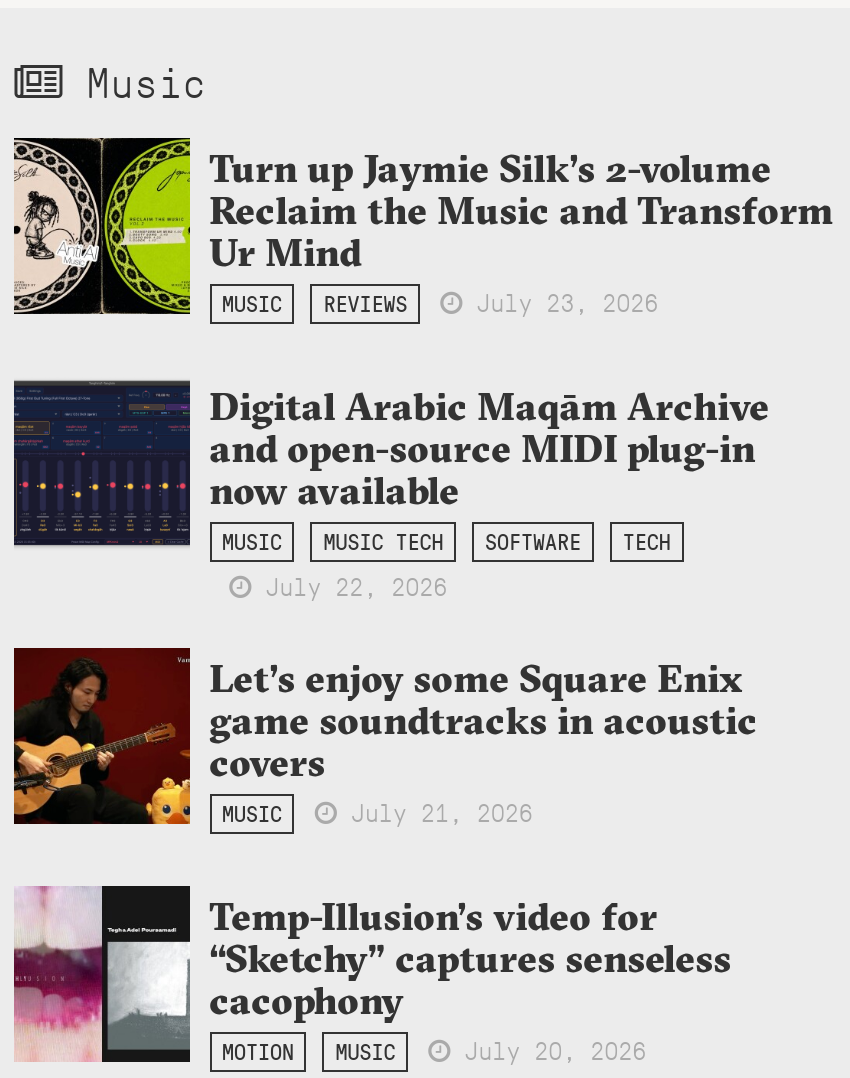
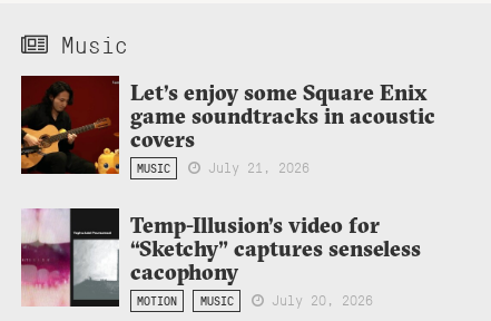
[14,136,833,602] [image] | Turn up Jaymie Silk’s 2-volume | Reclaim the Music and Transform | Ur Mind | MUSIC | REVIEWS | July 23, 2026 | Digital Arabic Maqām Archive | and open-source MIDI plug-in | now available | MUSIC | MUSIC TECH | SOFTWARE | TECH | July 22, 2026 -> none
[12,378,188,548] [image] -> none

